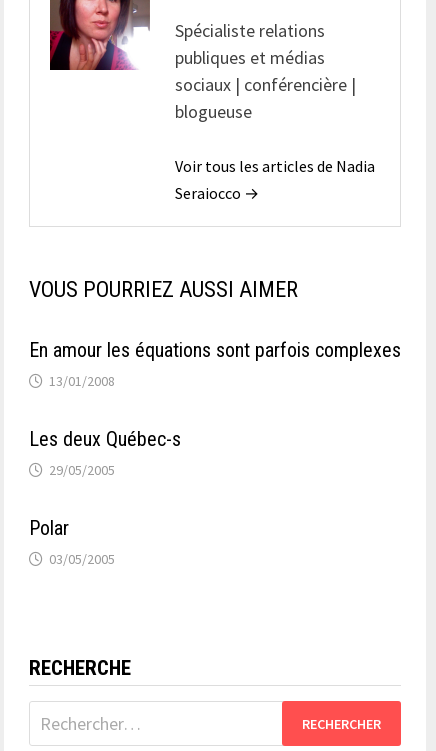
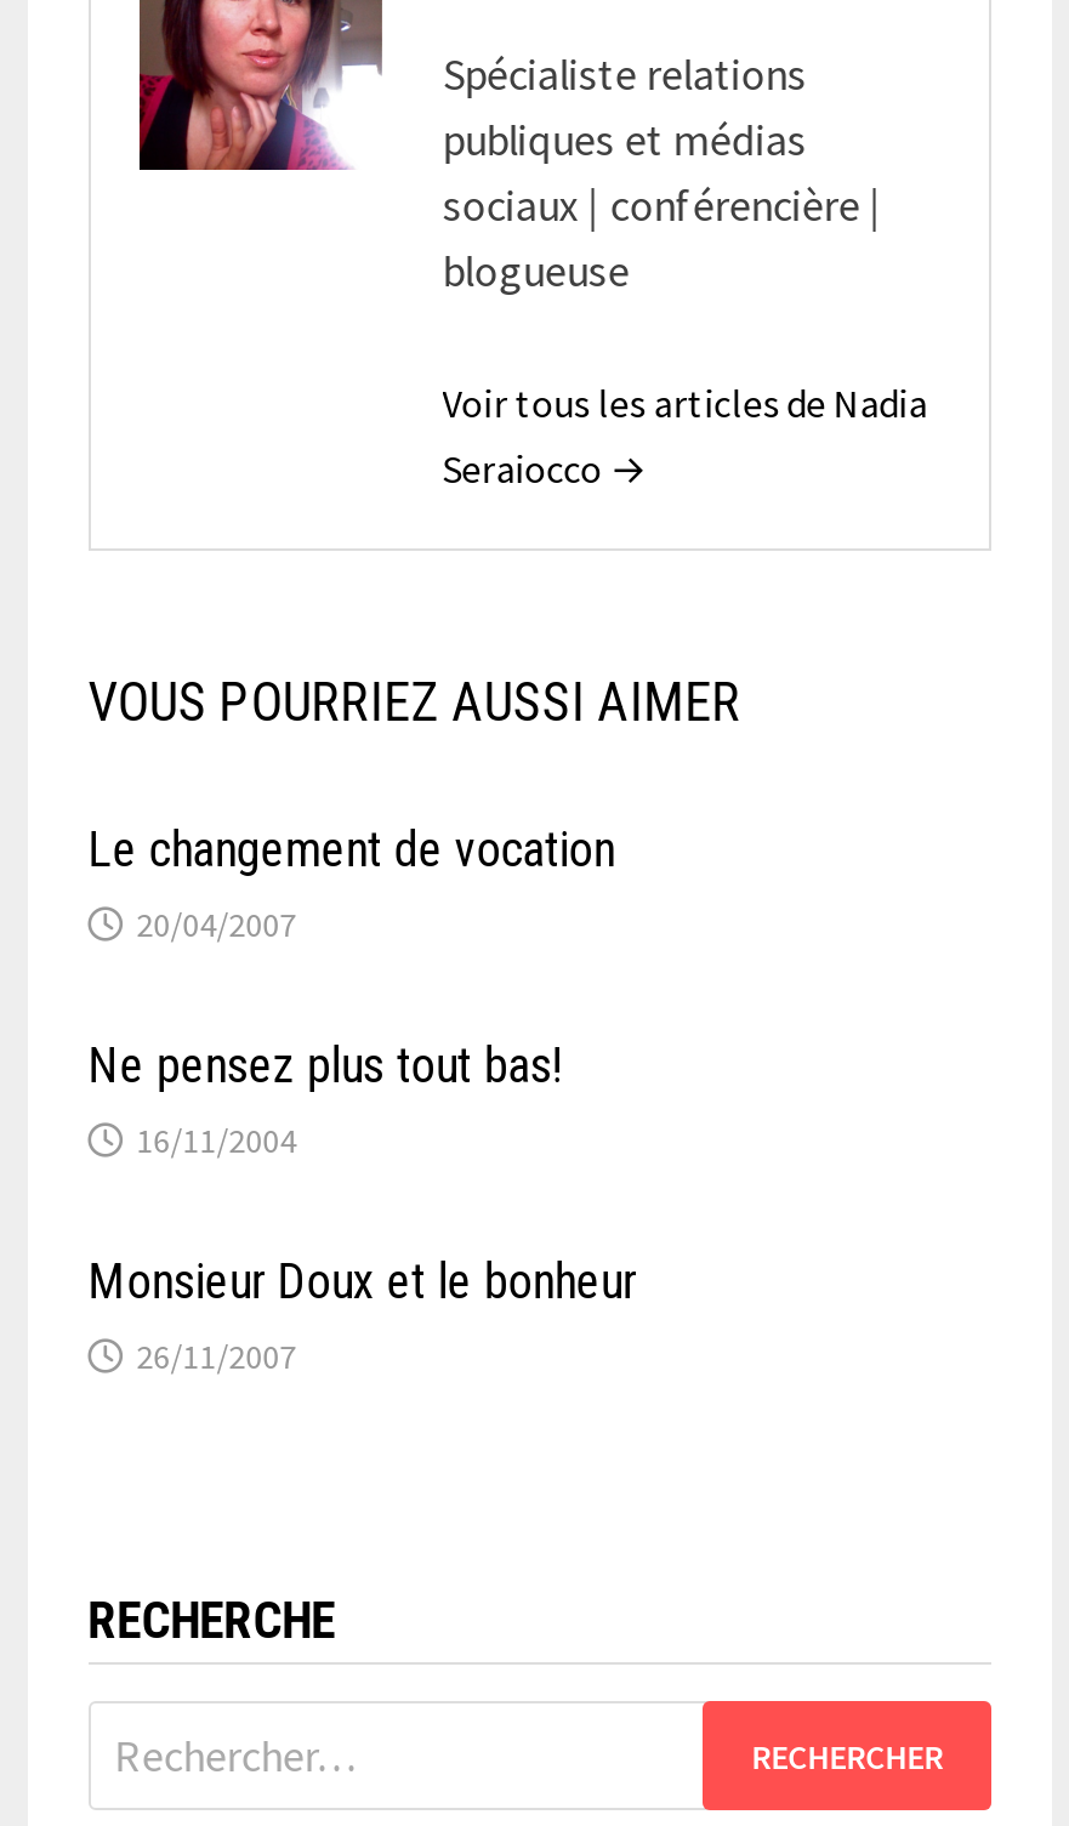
[29,338,401,390] En amour les équations sont parfois complexes | 13/01/2008 -> [88,821,615,947] Le changement de vocation | 20/04/2007
[29,427,181,479] Les deux Québec-s | 29/05/2005 -> [88,1037,564,1163] Ne pensez plus tout bas! | 16/11/2004
[29,516,115,568] Polar | 03/05/2005 -> [88,1253,637,1379] Monsieur Doux et le bonheur | 26/11/2007

